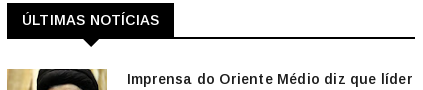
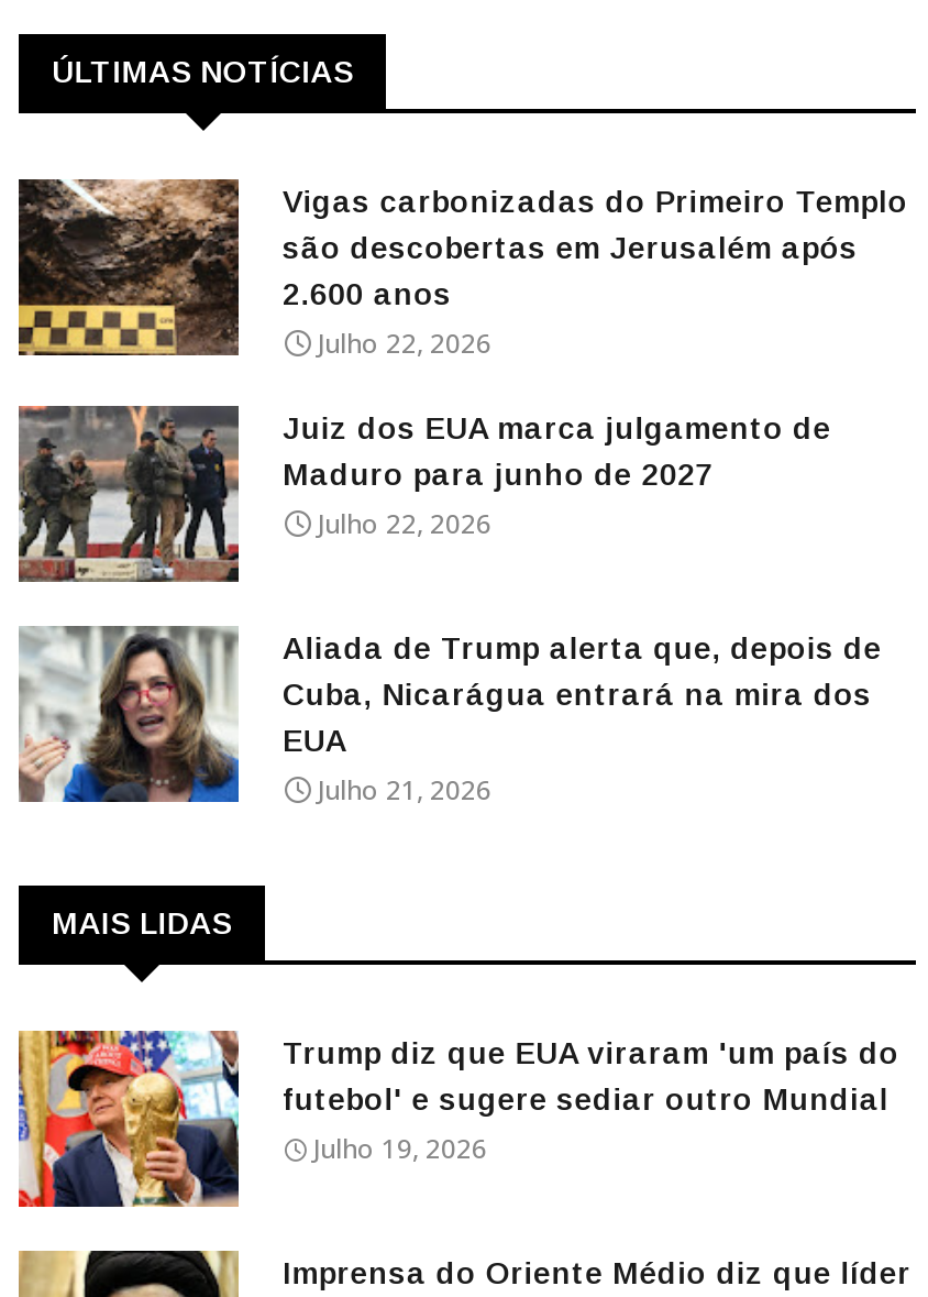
none -> [16,177,908,809] [image] | Vigas carbonizadas do Primeiro Templo | são descobertas em Jerusalém após | 2.600 anos | Julho 22, 2026 | Juiz dos EUA marca julgamento de | Maduro para junho de 2027 | Julho 22, 2026 | Aliada de Trump alerta que, depois de | Cuba, Nicarágua entrará na mira dos | EUA | Julho 21, 2026
none -> [16,1029,899,1209] [image] | Trump diz que EUA viraram 'um país do | futebol' e sugere sediar outro Mundial | Julho 19, 2026
none -> [16,404,241,584] [image]
none -> [19,624,241,804] [image]
none -> [52,906,232,941] MAIS LIDAS

